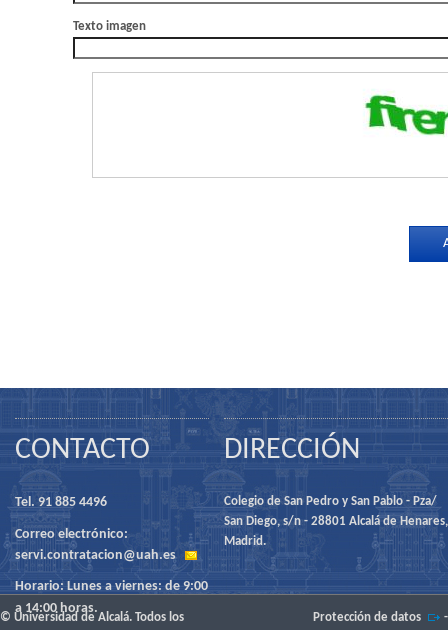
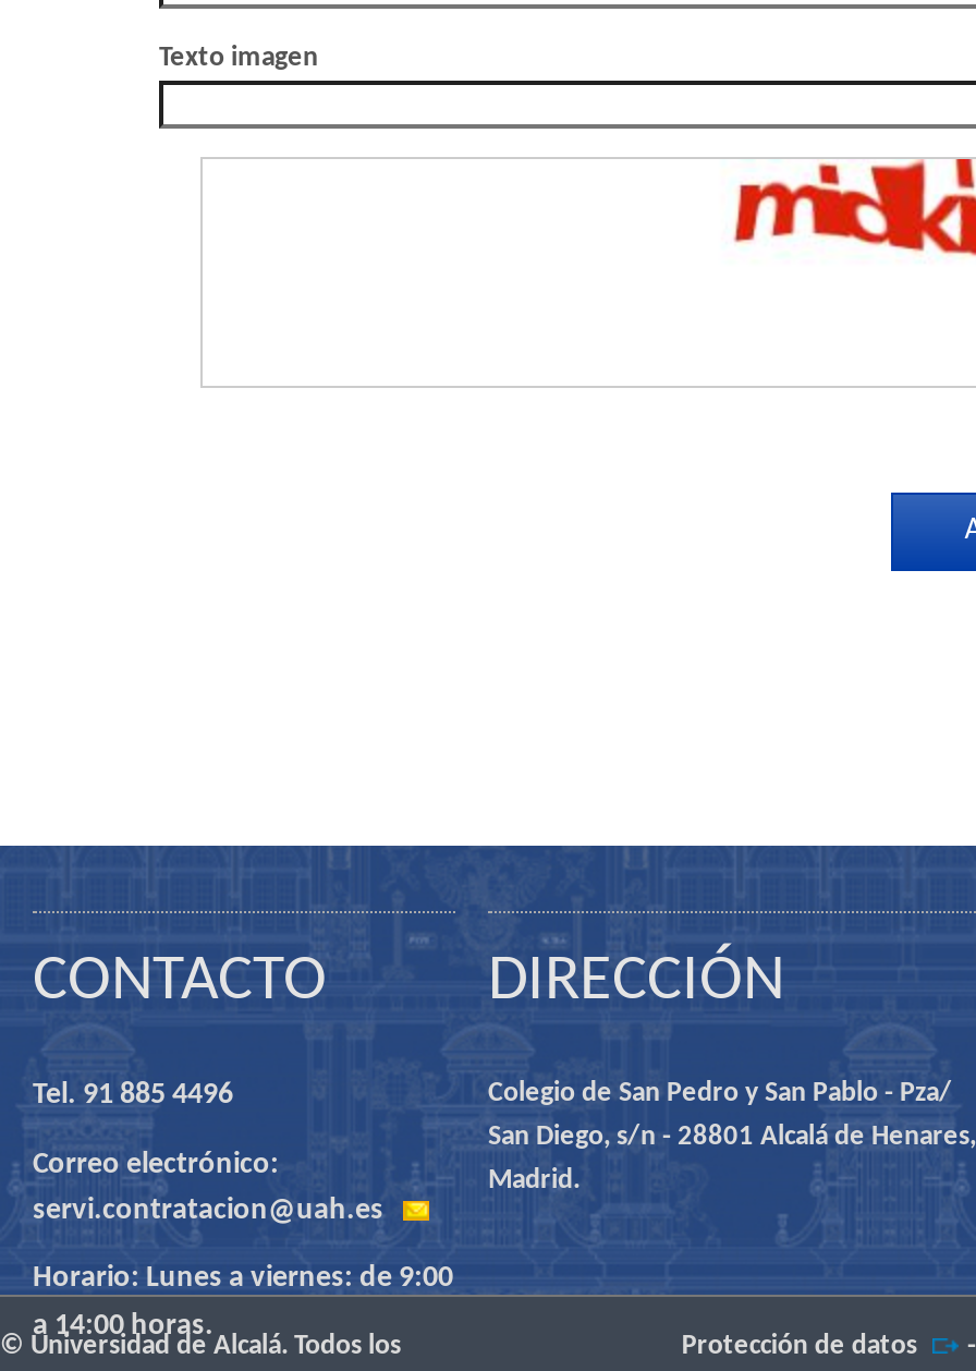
[337,73,445,136] [image] -> [732,157,969,294] [image]

